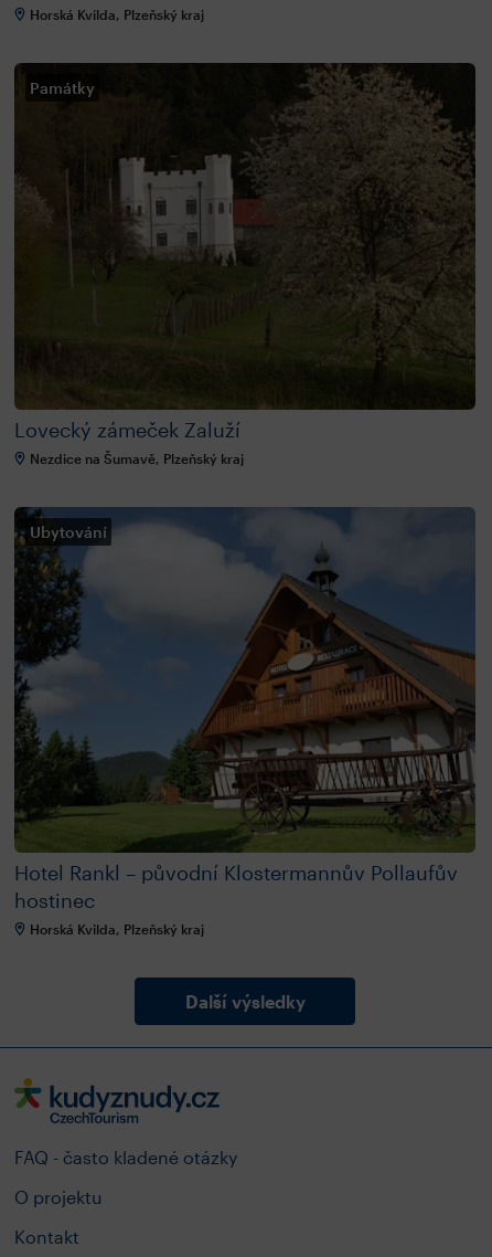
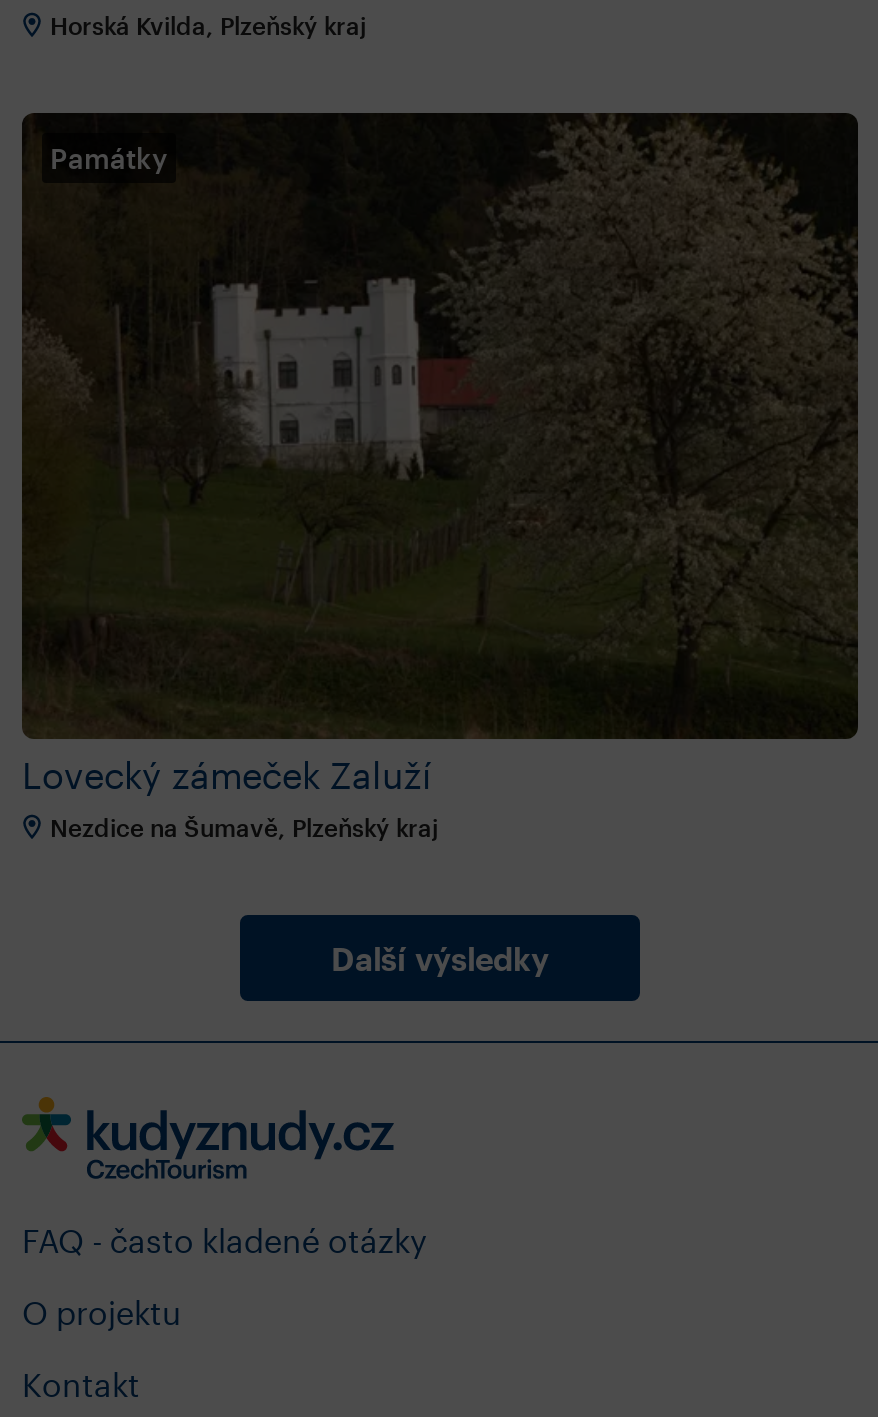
[13,506,477,853] [image] | Ubytování -> none
[14,860,458,937] Hotel Rankl – původní Klostermannův Pollaufův | hostinec | Horská Kvilda, Plzeňský kraj -> none

